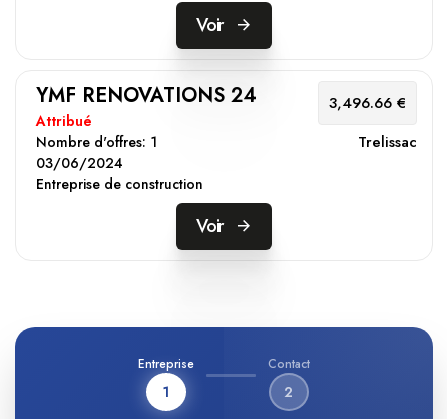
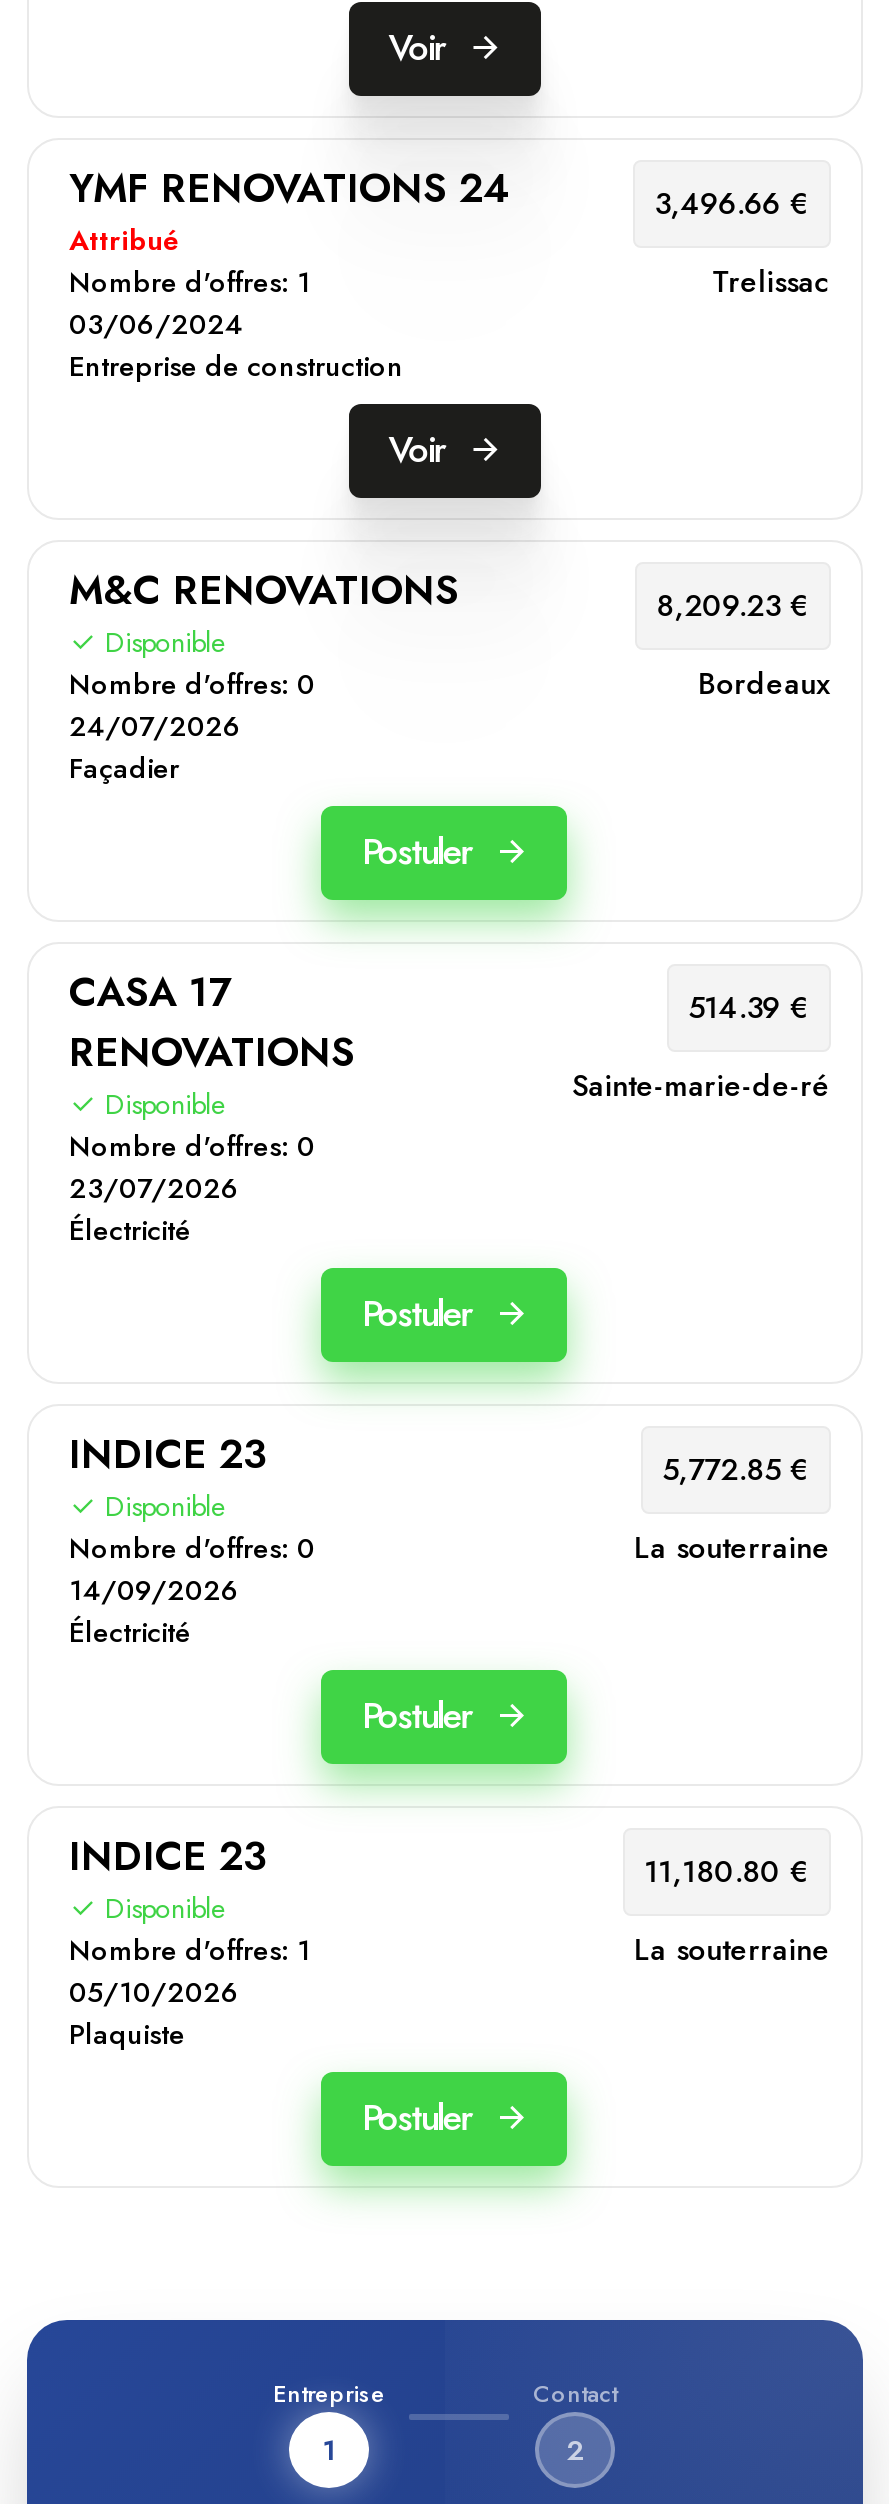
none -> [69,562,459,788] M&C RENOVATIONS | Disponible | Nombre d'offres: 0 | 24/07/2026 | Façadier
none -> [69,584,830,1250] 8,209.23 € | Bordeaux | Postuler | CASA 17 | RENOVATIONS | Disponible | Nombre d'offres: 0 | 23/07/2026 | Électricité
none -> [69,1288,478,1652] Postuler | INDICE 23 | Disponible | Nombre d'offres: 0 | 14/09/2026 | Électricité
none -> [69,1448,830,2054] 5,772.85 € | La souterraine | Postuler | INDICE 23 | Disponible | Nombre d'offres: 1 | 05/10/2026 | Plaquiste
none -> [362,1850,830,2144] 11,180.80 € | La souterraine | Postuler
none -> [572,986,830,1108] 514.39 € | Sainte-marie-de-ré

